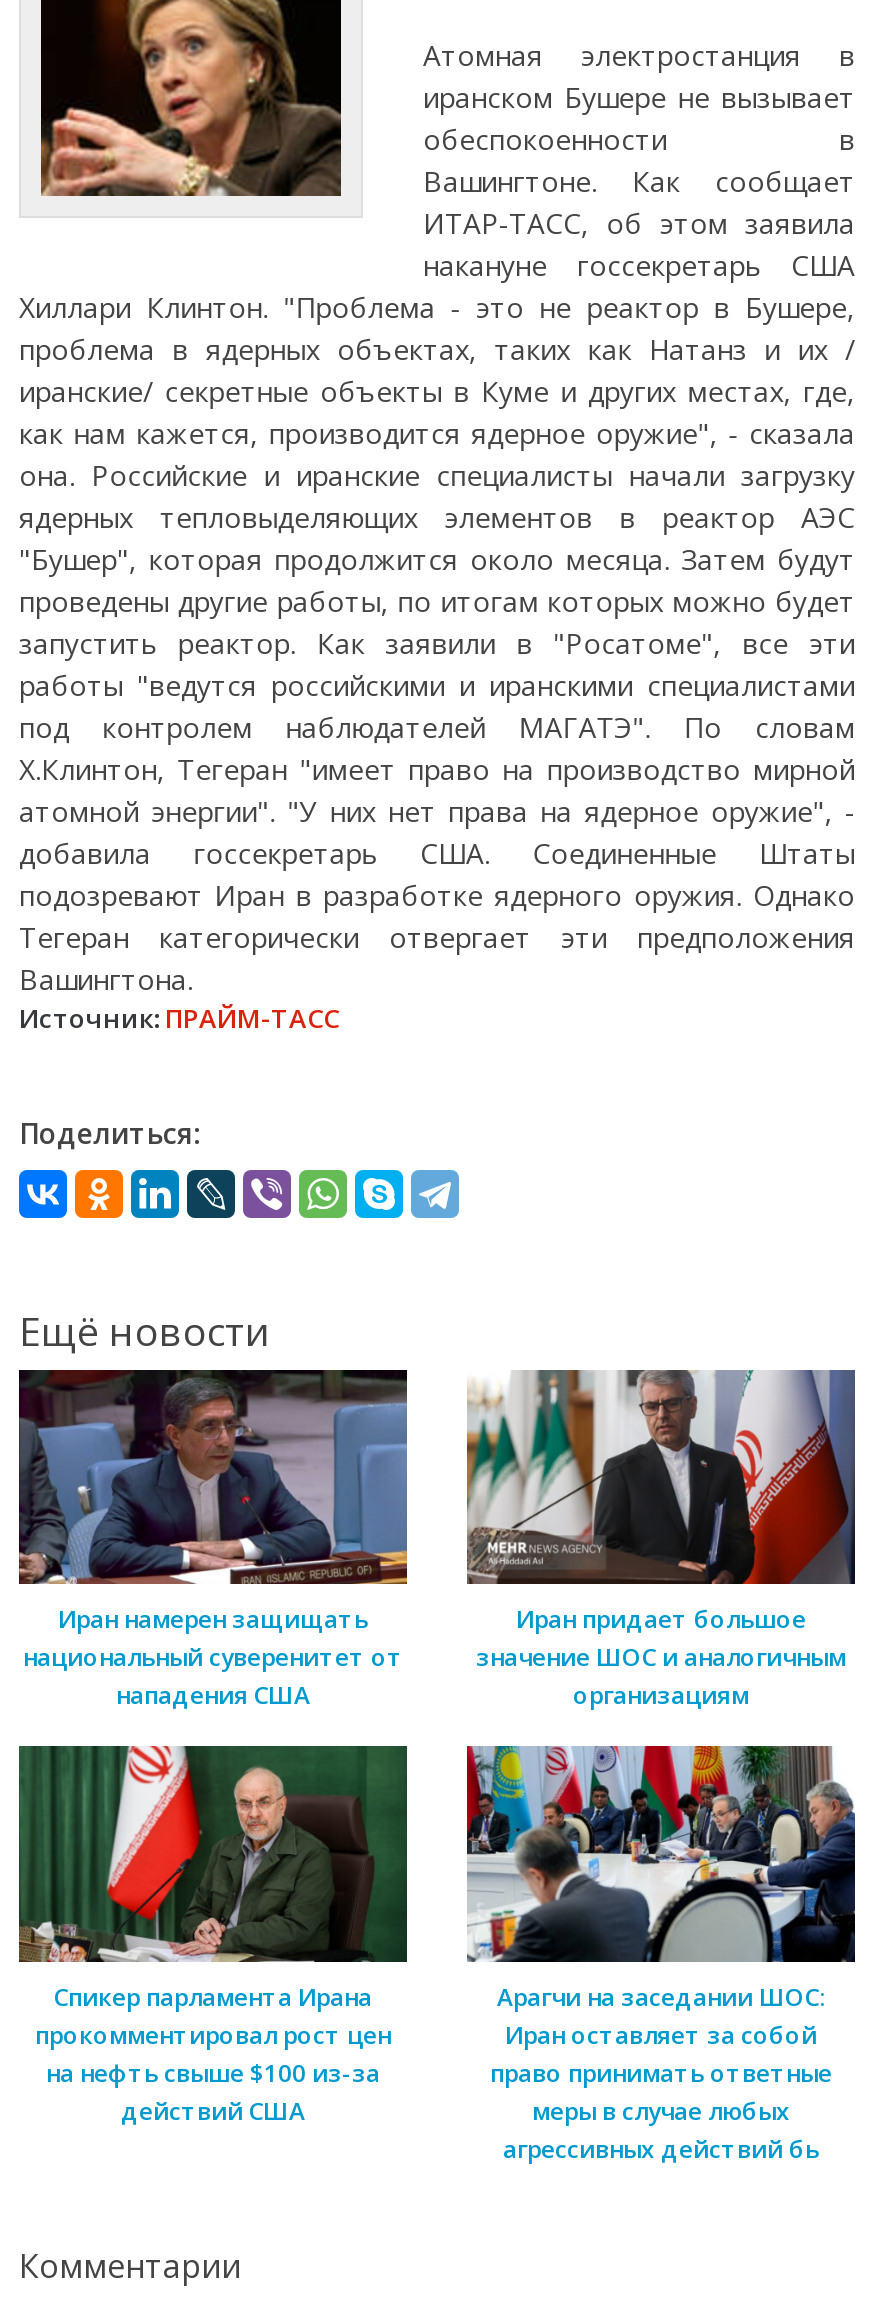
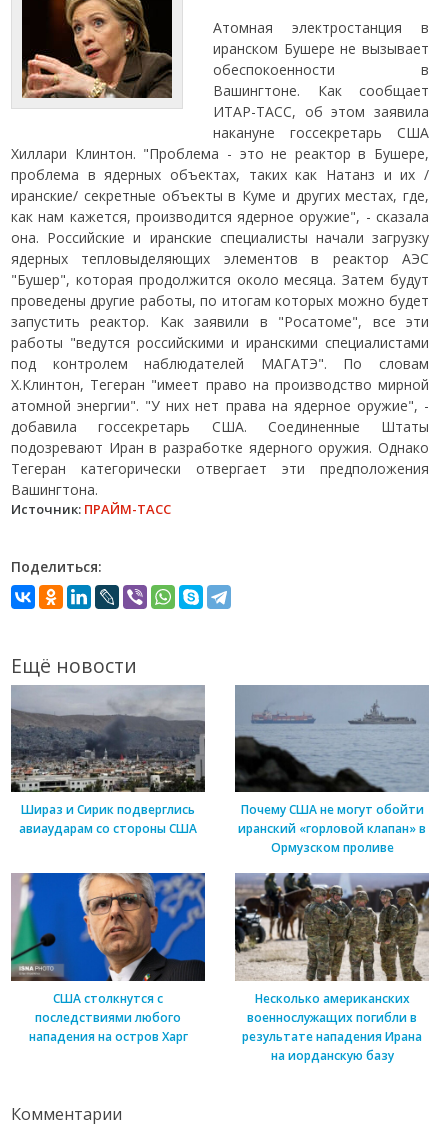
[19,1368,407,1713] [image] | Иран намерен защищать | национальный суверенитет от | нападения США -> [11,685,206,837] [image] | Шираз и Сирик подверглись | авиаударам со стороны США
[465,1368,855,1713] [image] | Иран придает большое | значение ШОС и аналогичным | организациям -> [234,684,428,856] [image] | Почему США не могут обойти | иранский «горловой клапан» в | Ормузском проливе
[19,1744,409,2128] [image] | Спикер парламента Ирана | прокомментировал рост цен | на нефть свыше $100 из-за | действий США -> [11,872,206,1045] [image] | США столкнутся с | последствиями любого | нападения на остров Харг
[465,1744,857,2166] [image] | Арагчи на заседании ШОС: | Иран оставляет за собой | право принимать ответные | меры в случае любых | агрессивных действий бь -> [234,872,430,1064] [image] | Несколько американских | военнослужащих погибли в | результате нападения Ирана | на иорданскую базу

